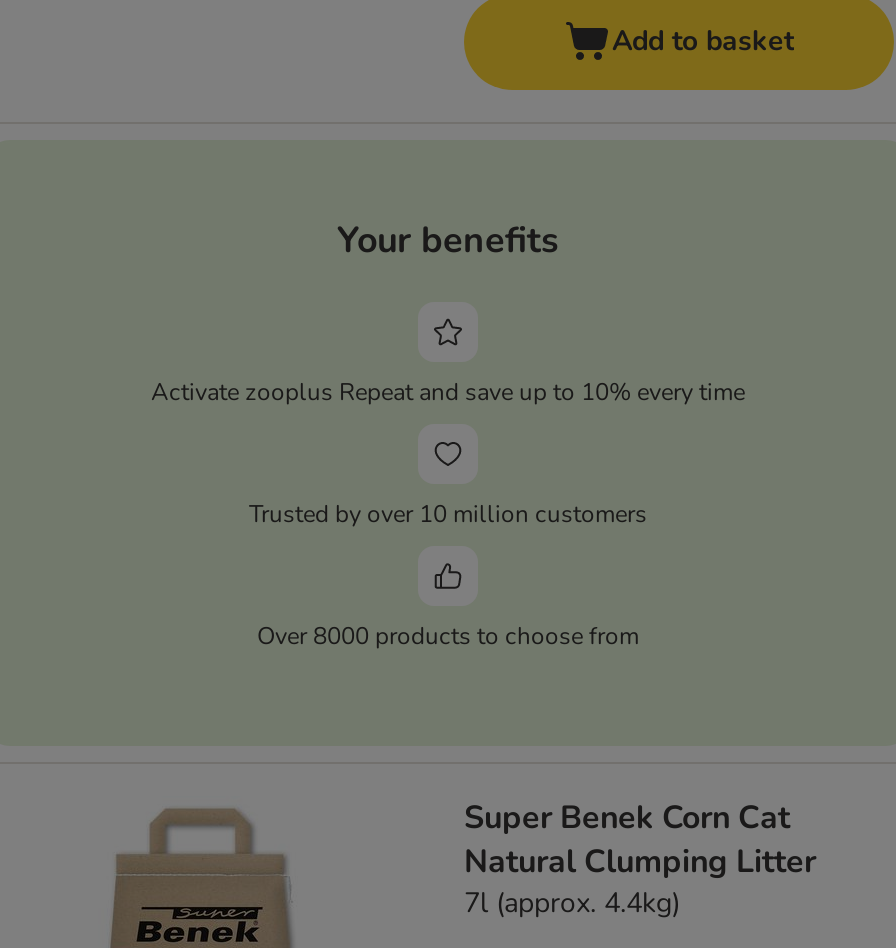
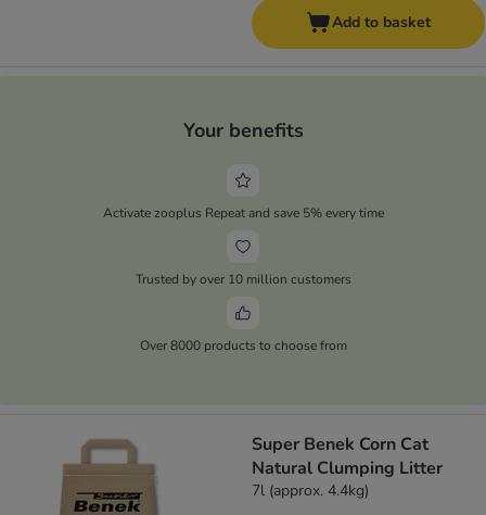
[151,375,745,407] Activate zooplus Repeat and save up to 10% every time -> [103,204,383,221] Activate zooplus Repeat and save 5% every time

